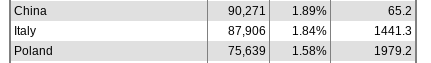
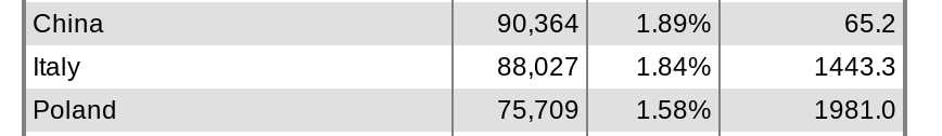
[228,4,327,18] 90,271 1.89% -> [497,9,712,39] 90,364 1.89%
[228,24,327,38] 87,906 1.84% -> [497,52,712,82] 88,027 1.84%
[374,24,412,38] 1441.3 -> [814,52,896,82] 1443.3
[228,44,327,58] 75,639 1.58% -> [497,95,712,125] 75,709 1.58%
[374,44,412,58] 1979.2 -> [814,95,896,125] 1981.0

